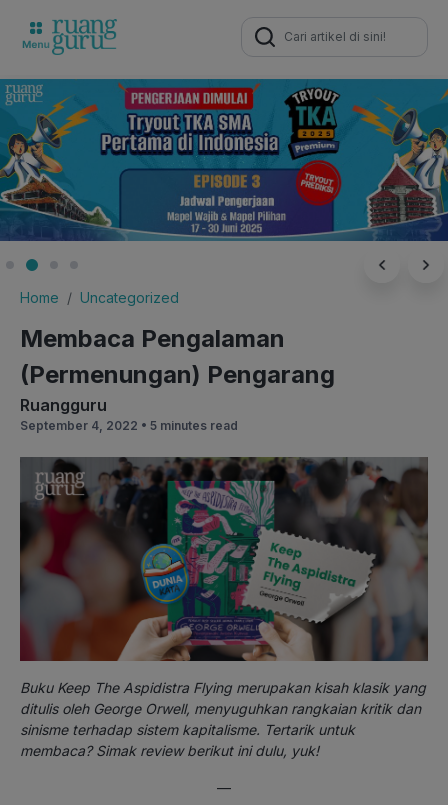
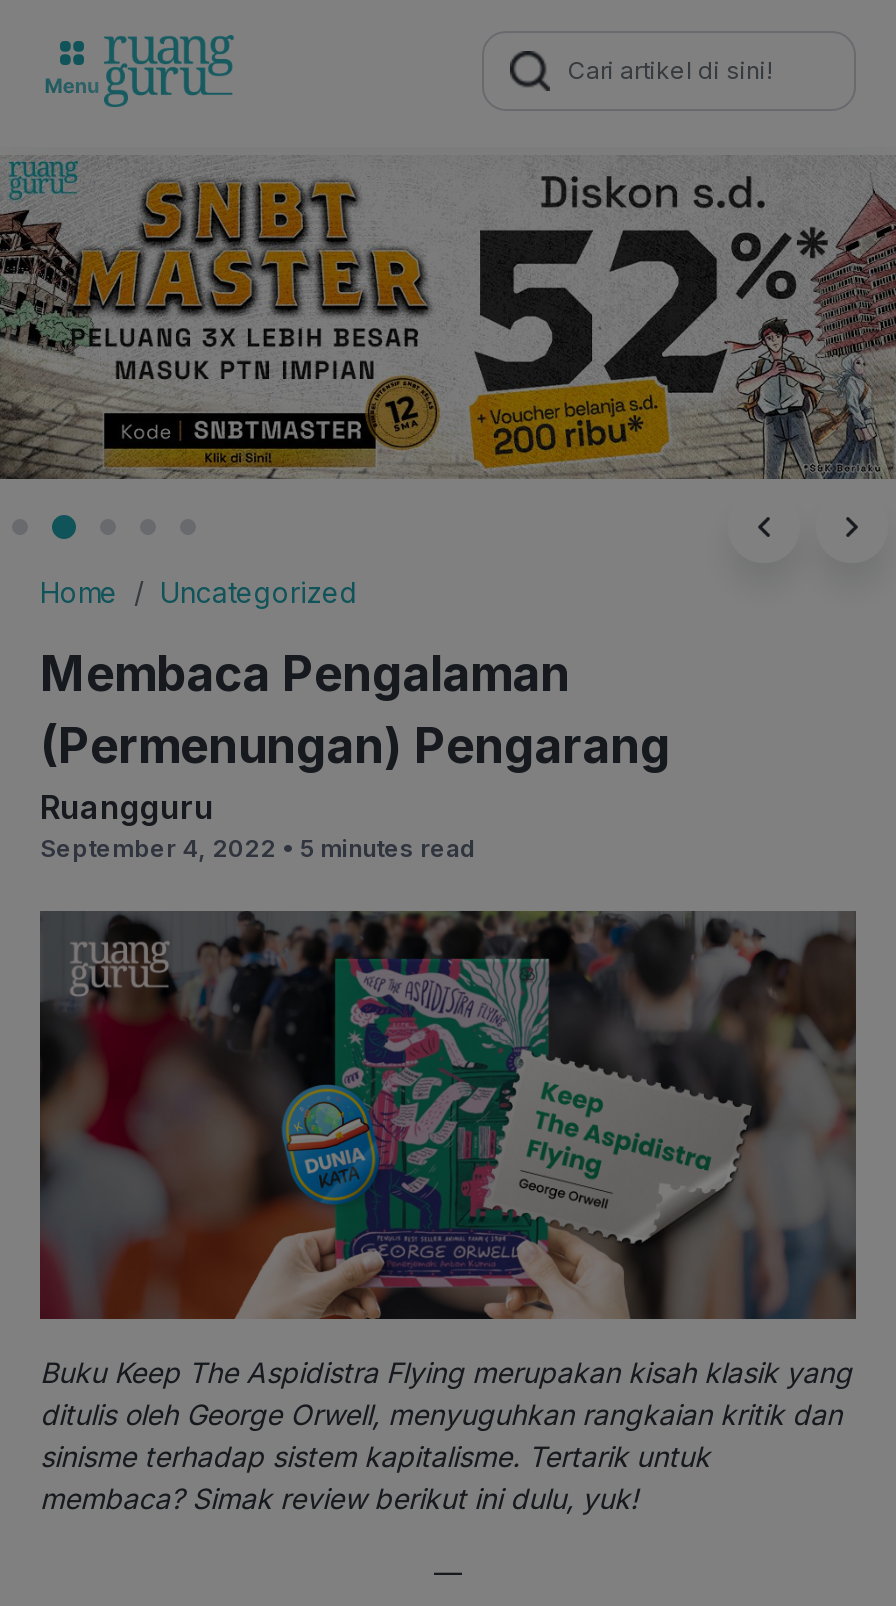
[3,78,445,242] [image] -> [6,155,890,481] [image]

